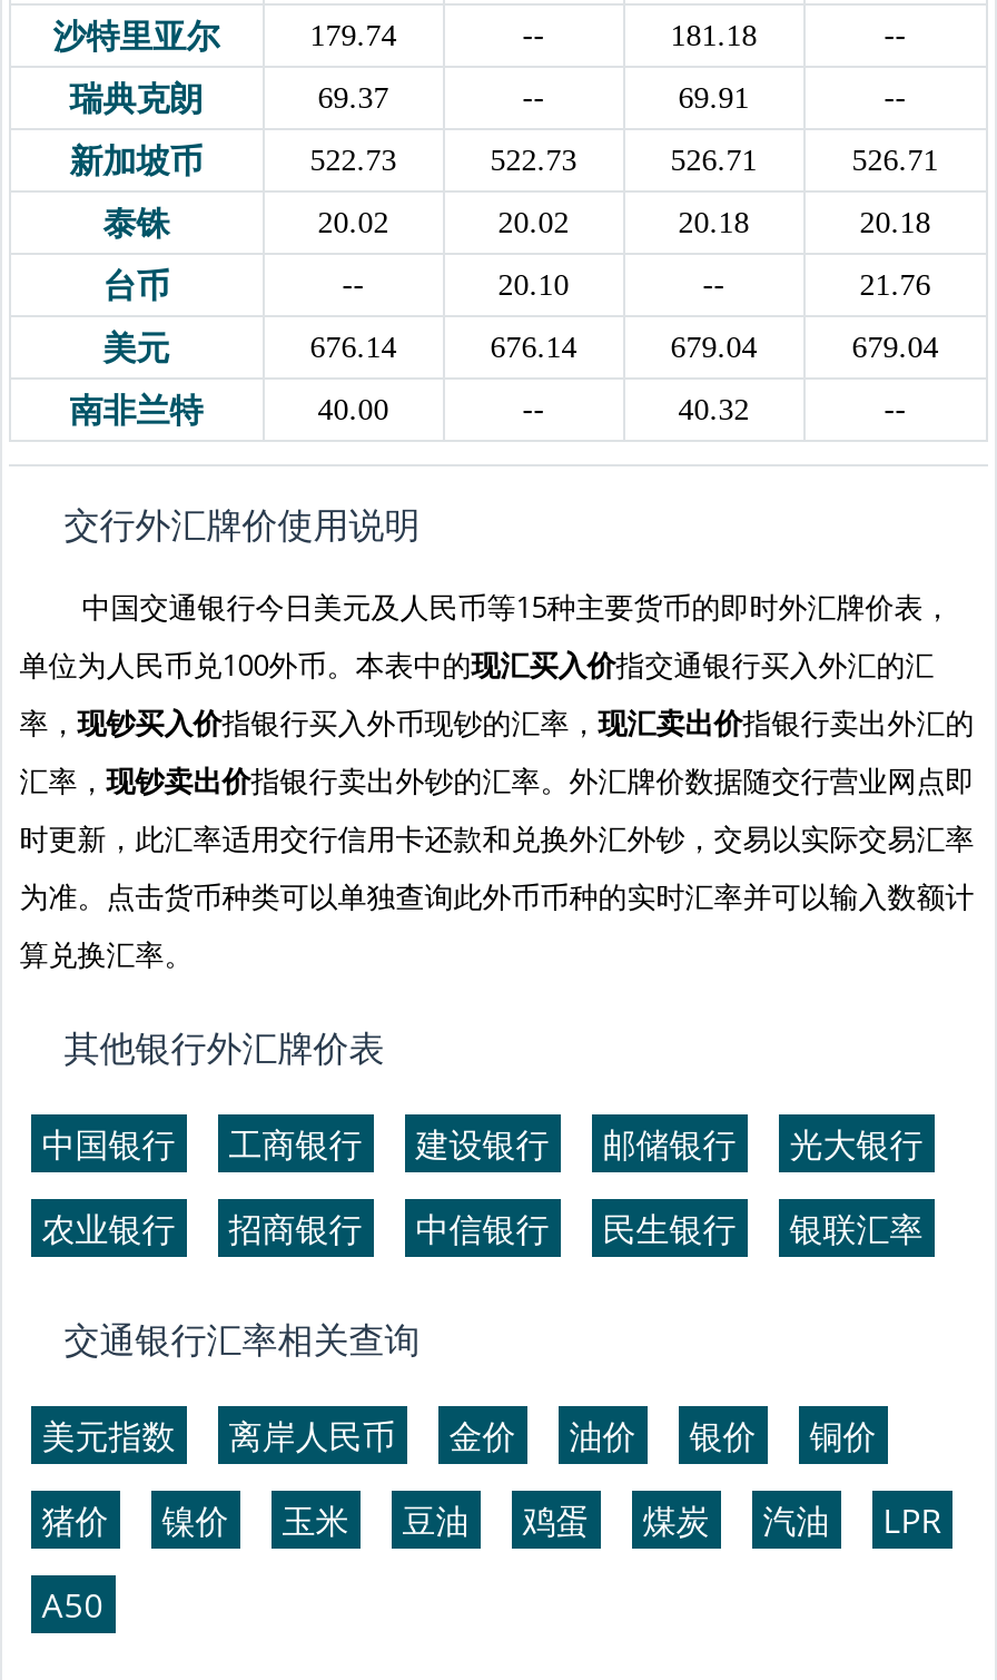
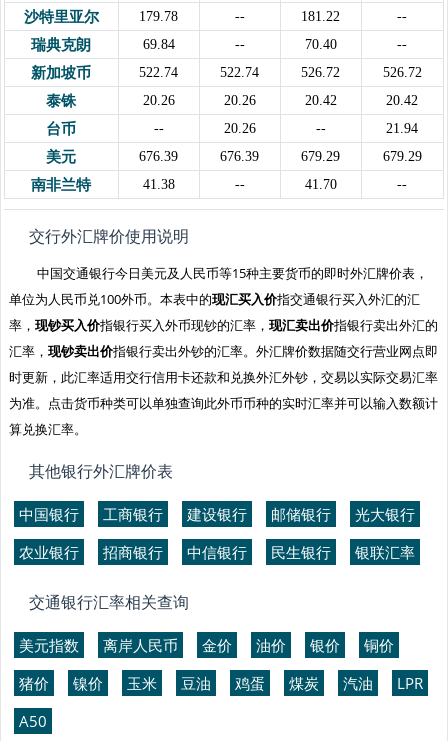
[310,20,397,53] 179.74 -> [139,9,178,24] 179.78
[671,20,757,53] 181.18 -> [301,9,340,24] 181.22
[318,82,389,116] 69.37 -> [143,37,175,52] 69.84
[678,82,750,116] 69.91 -> [305,37,337,52] 70.40
[310,145,397,178] 522.73 -> [139,65,178,80] 522.74
[490,145,577,178] 522.73 -> [220,65,259,80] 522.74
[671,145,757,178] 526.71 -> [301,65,340,80] 526.72
[852,145,939,178] 526.71 -> [383,65,422,80] 526.72
[318,207,389,240] 20.02 -> [143,93,175,108] 20.26
[498,207,569,240] 20.02 -> [224,93,256,108] 20.26
[678,207,750,240] 20.18 -> [305,93,337,108] 20.42
[860,207,931,240] 20.18 -> [386,93,418,108] 20.42
[498,269,569,303] 20.10 -> [224,121,256,136] 20.26
[860,269,931,303] 21.76 -> [386,121,418,136] 21.94
[310,332,397,365] 676.14 -> [139,149,178,164] 676.39
[490,332,577,365] 676.14 -> [220,149,259,164] 676.39
[671,332,757,365] 679.04 -> [301,149,340,164] 679.29
[852,332,939,365] 679.04 -> [383,149,422,164] 679.29
[318,394,389,427] 40.00 -> [143,177,175,192] 41.38
[678,394,750,427] 40.32 -> [305,177,337,192] 41.70

